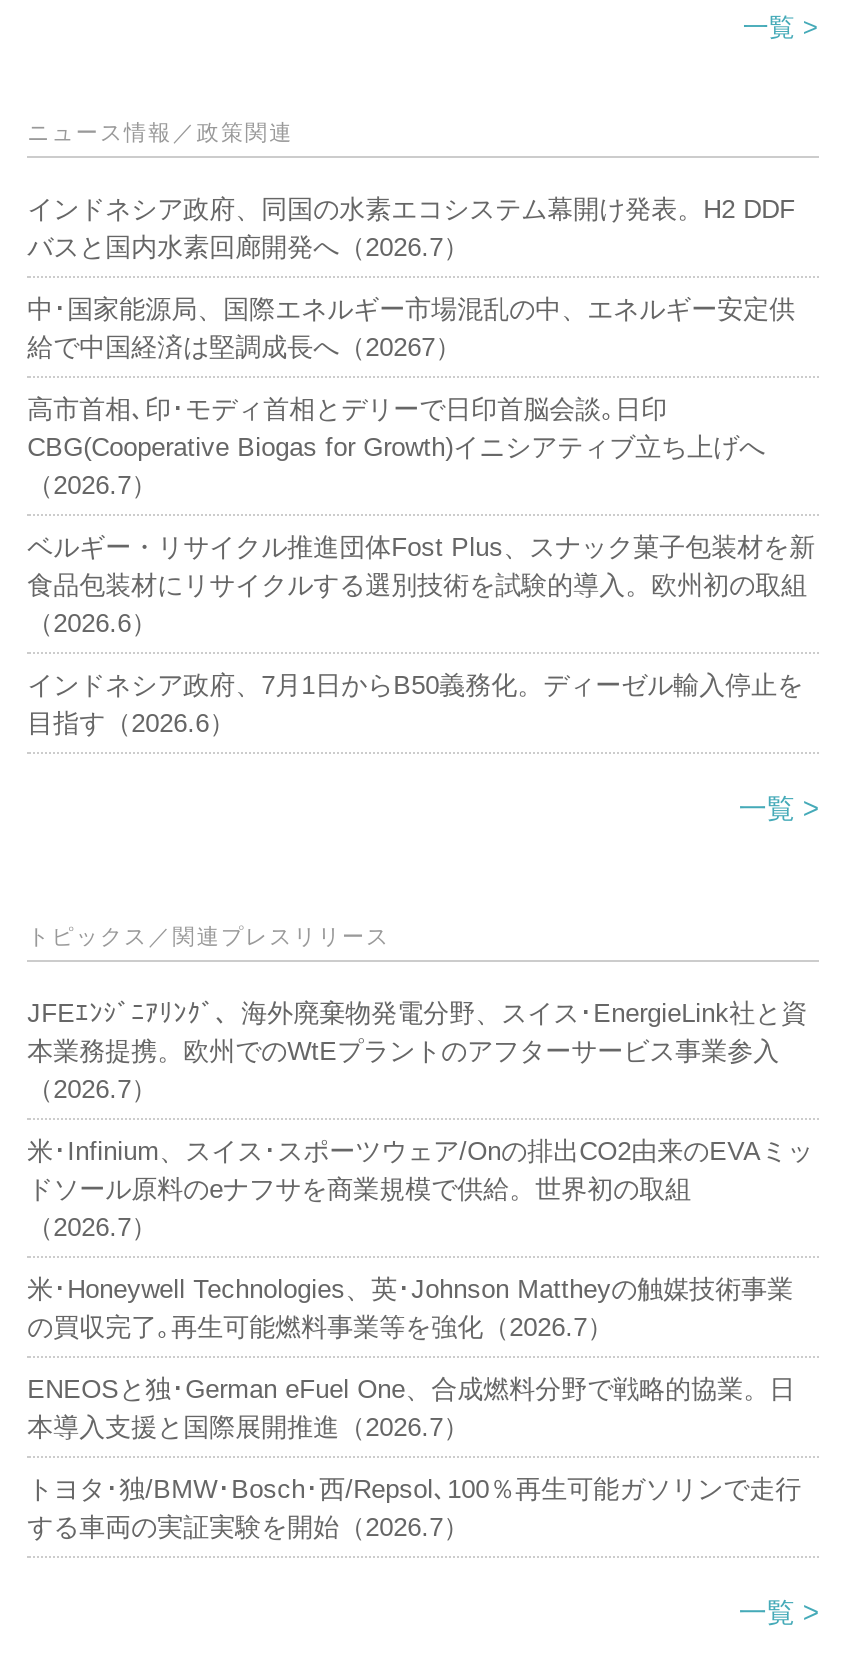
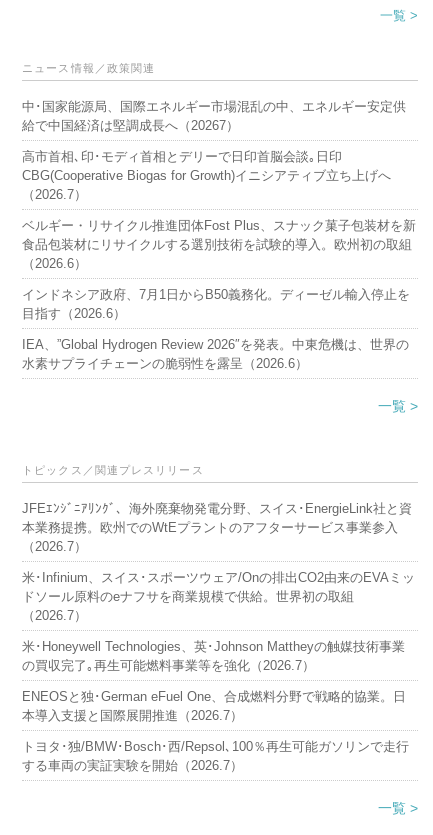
[27,195,795,263] インドネシア政府、同国の水素エコシステム幕開け発表。H2 DDF | バスと国内水素回廊開発へ（2026.7） -> none
moved [27,295,815,739] -> [22,99,416,321]: 中･国家能源局、国際エネルギー市場混乱の中、エネルギー安定供 | 給で中国経済は堅調成長へ（20267） | 高市首相､印･モディ首相とデリーで日印首脳会談｡日印 | ... | インドネシア政府、7月1日からB50義務化。ディーゼル輸入停止を | 目指す（2026.6）
none -> [22,337,409,371] IEA、”Global Hydrogen Review 2026″を発表。中東危機は、世界の | 水素サプライチェーンの脆弱性を露呈（2026.6）

